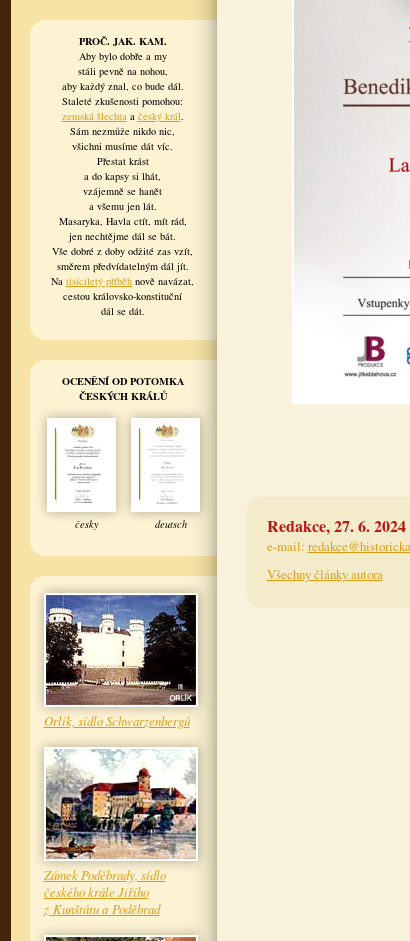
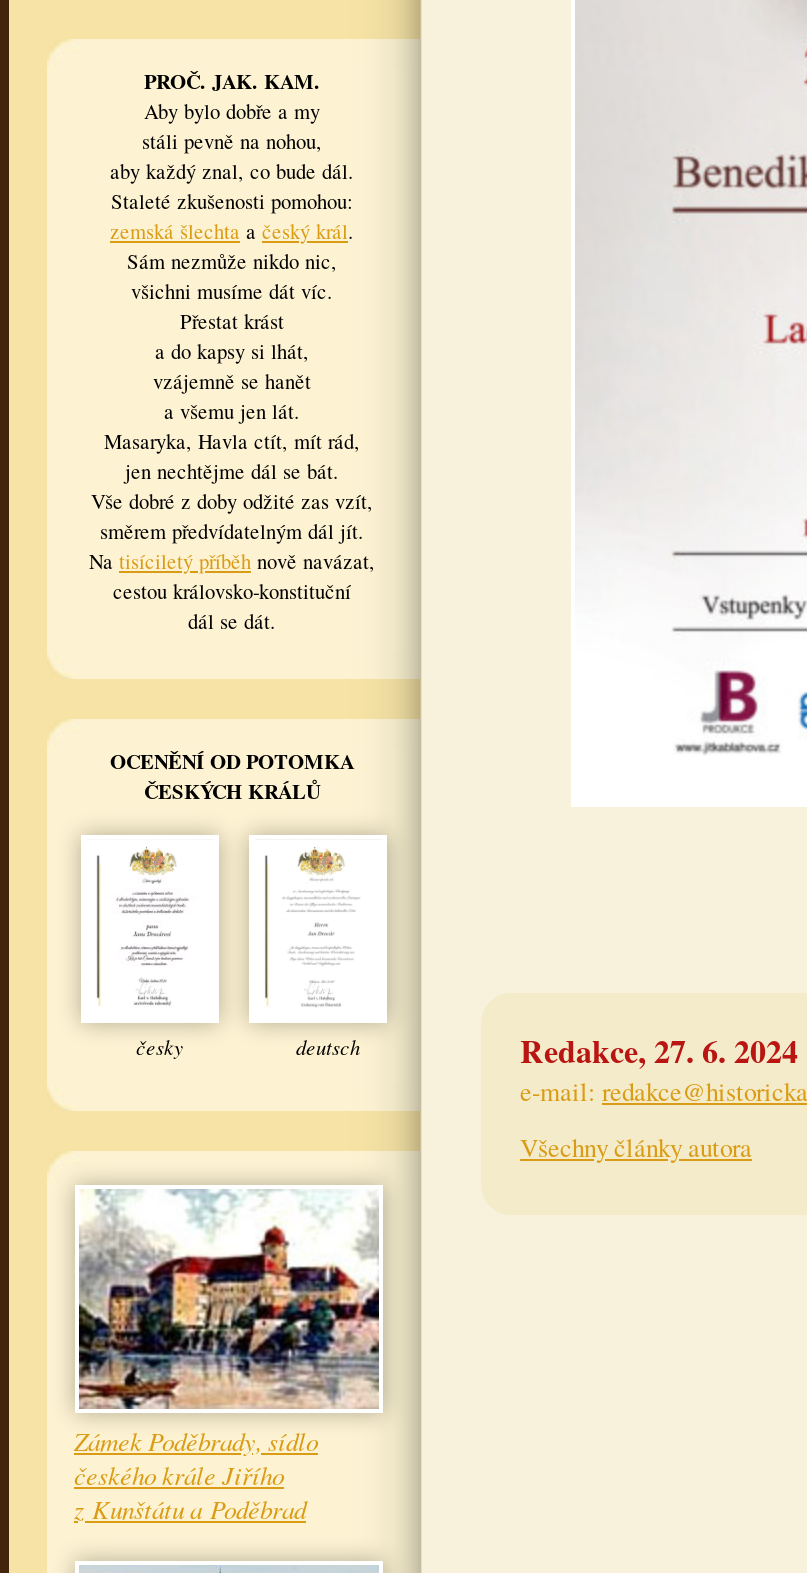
[43,594,197,729] [image] | Orlík, sídlo Schwarzenbergů -> none

